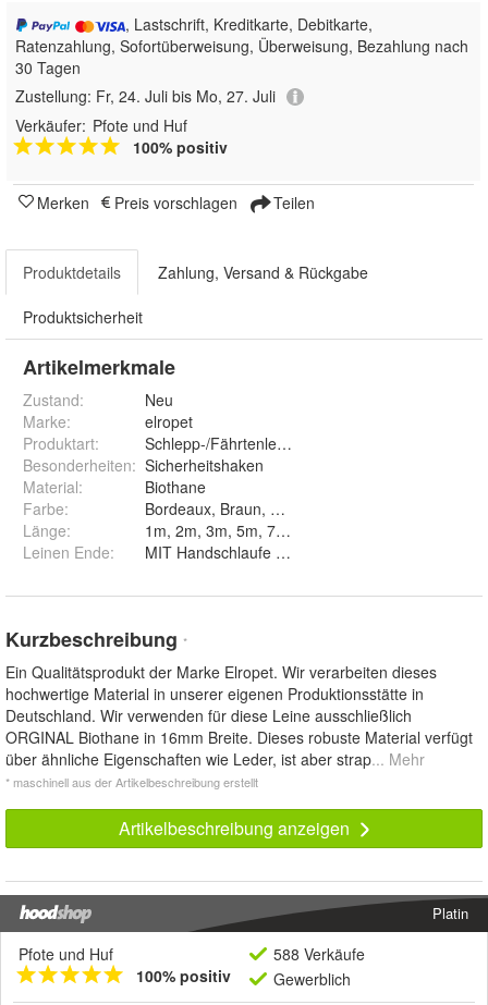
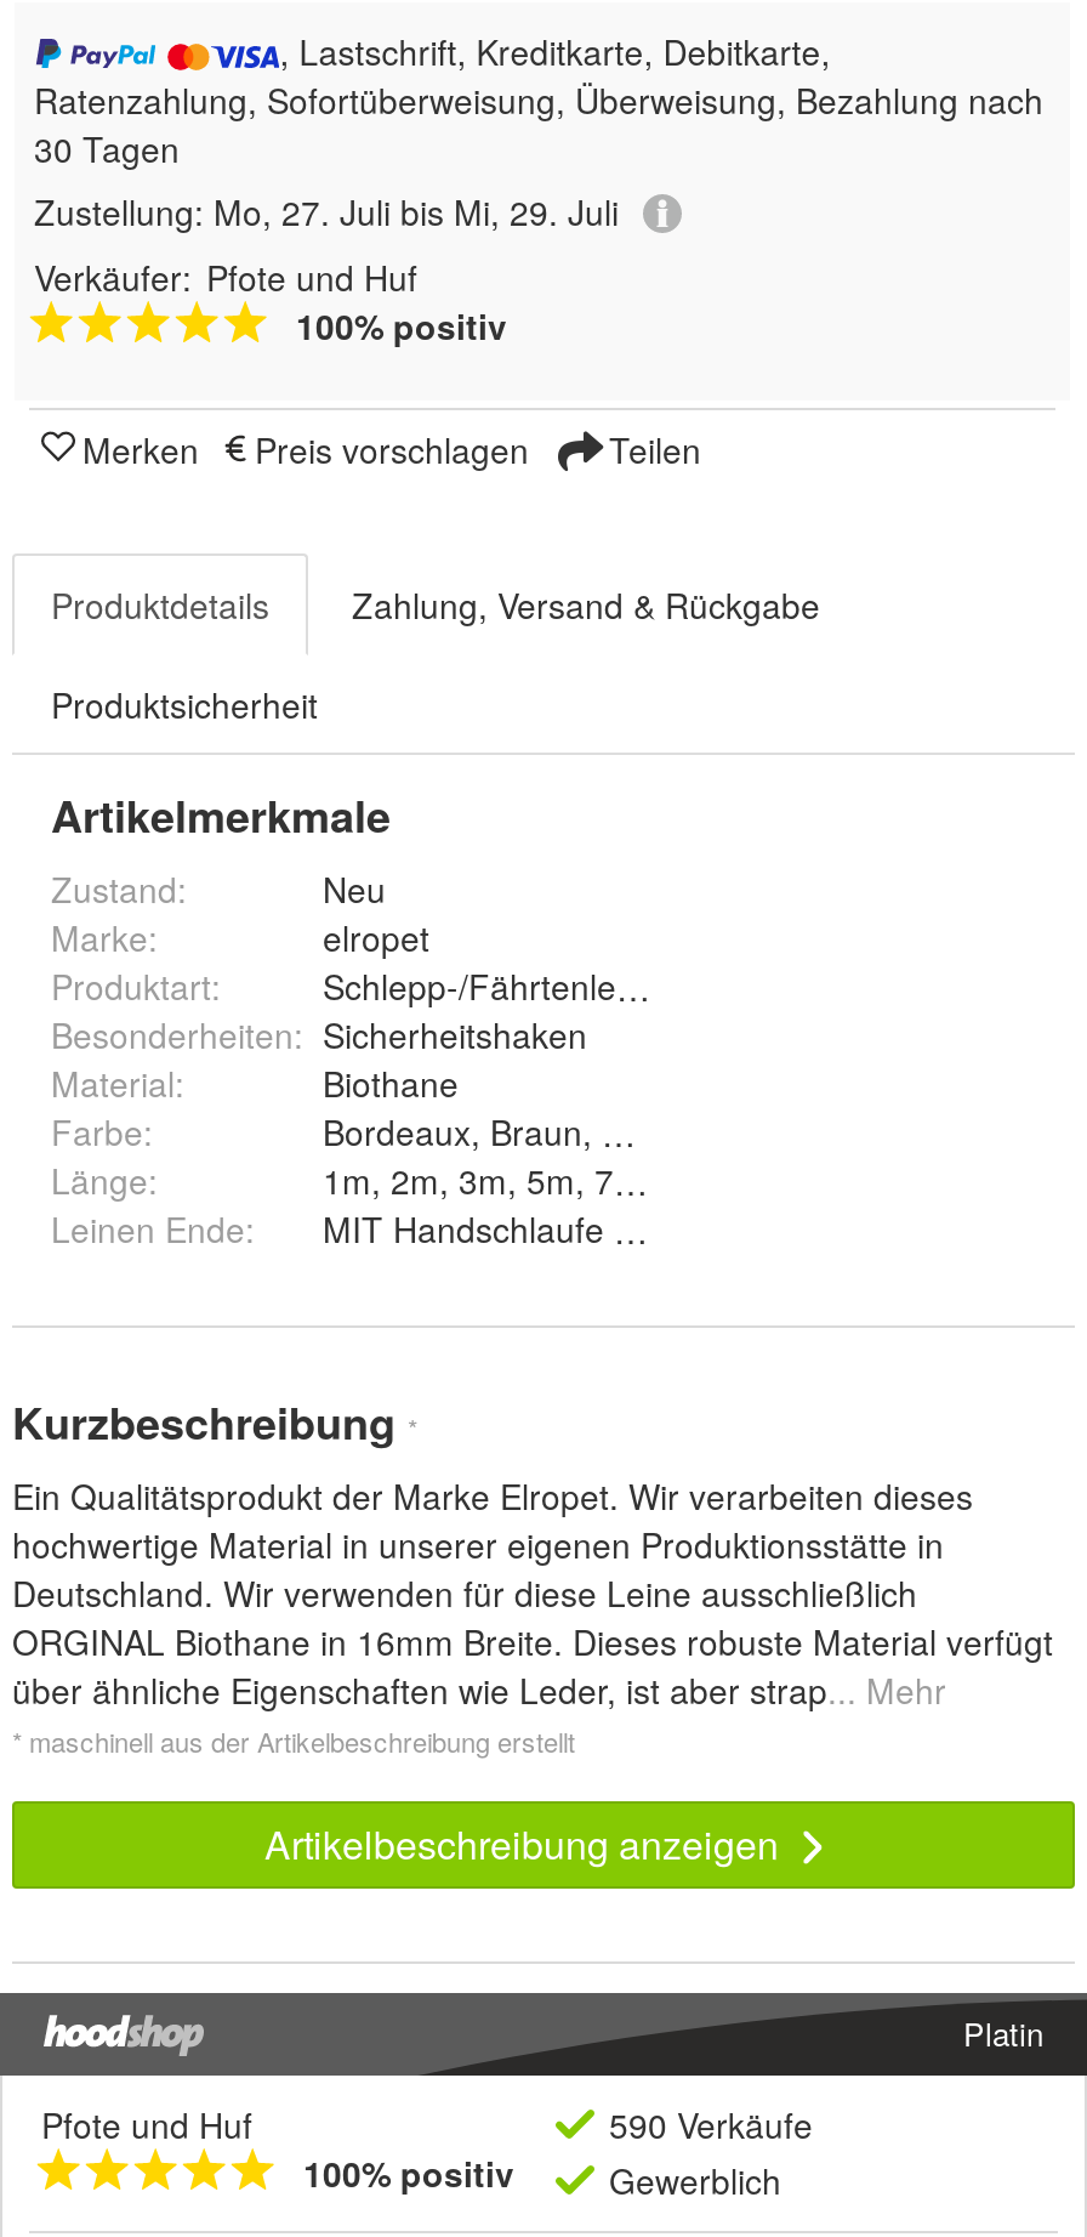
[15,85,276,107] Zustellung: Fr, 24. Juli bis Mo, 27. Juli -> [34,187,619,235] Zustellung: Mo, 27. Juli bis Mi, 29. Juli
[273,943,365,965] 588 Verkäufe -> [609,2101,813,2149] 590 Verkäufe

